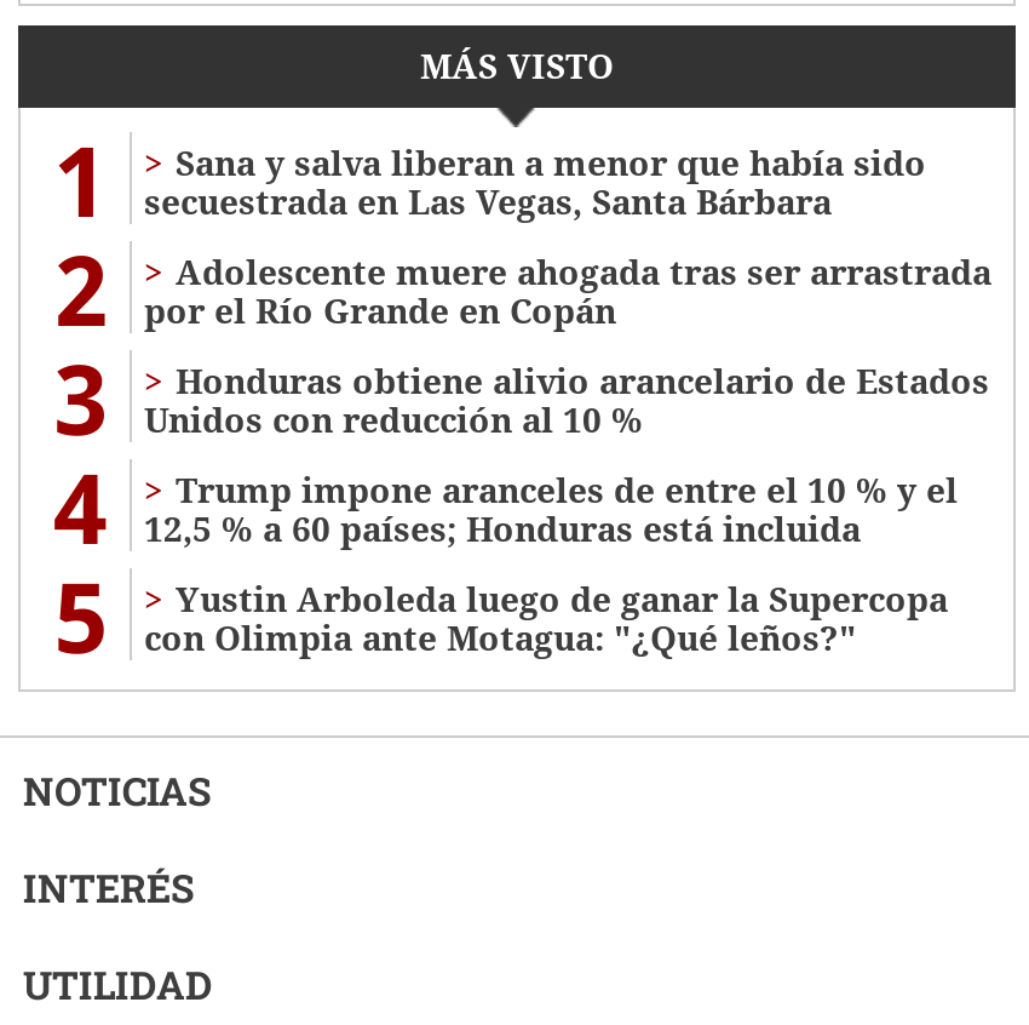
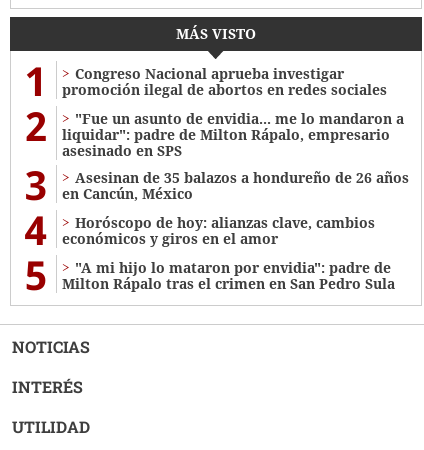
[144,139,926,224] Sana y salva liberan a menor que había sido | secuestrada en Las Vegas, Santa Bárbara -> [62,64,387,99] Congreso Nacional aprueba investigar | promoción ilegal de abortos en redes sociales
[144,248,991,333] Adolescente muere ahogada tras ser arrastrada | por el Río Grande en Copán -> [62,109,404,160] "Fue un asunto de envidia... me lo mandaron a | liquidar": padre de Milton Rápalo, empresario | asesinado en SPS
[144,357,989,442] Honduras obtiene alivio arancelario de Estados | Unidos con reducción al 10 % -> [62,168,409,203] Asesinan de 35 balazos a hondureño de 26 años | en Cancún, México
[144,466,958,551] Trump impone aranceles de entre el 10 % y el | 12,5 % a 60 países; Honduras está incluida -> [62,213,375,248] Horóscopo de hoy: alianzas clave, cambios | económicos y giros en el amor
[144,576,948,660] Yustin Arboleda luego de ganar la Supercopa | con Olimpia ante Motagua: "¿Qué leños?" -> [62,258,395,293] "A mi hijo lo mataron por envidia": padre de | Milton Rápalo tras el crimen en San Pedro Sula

